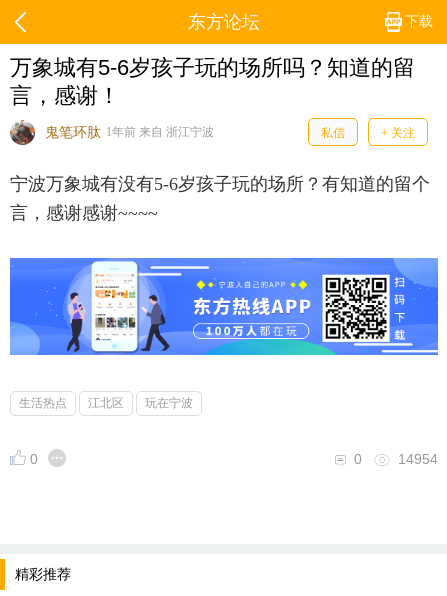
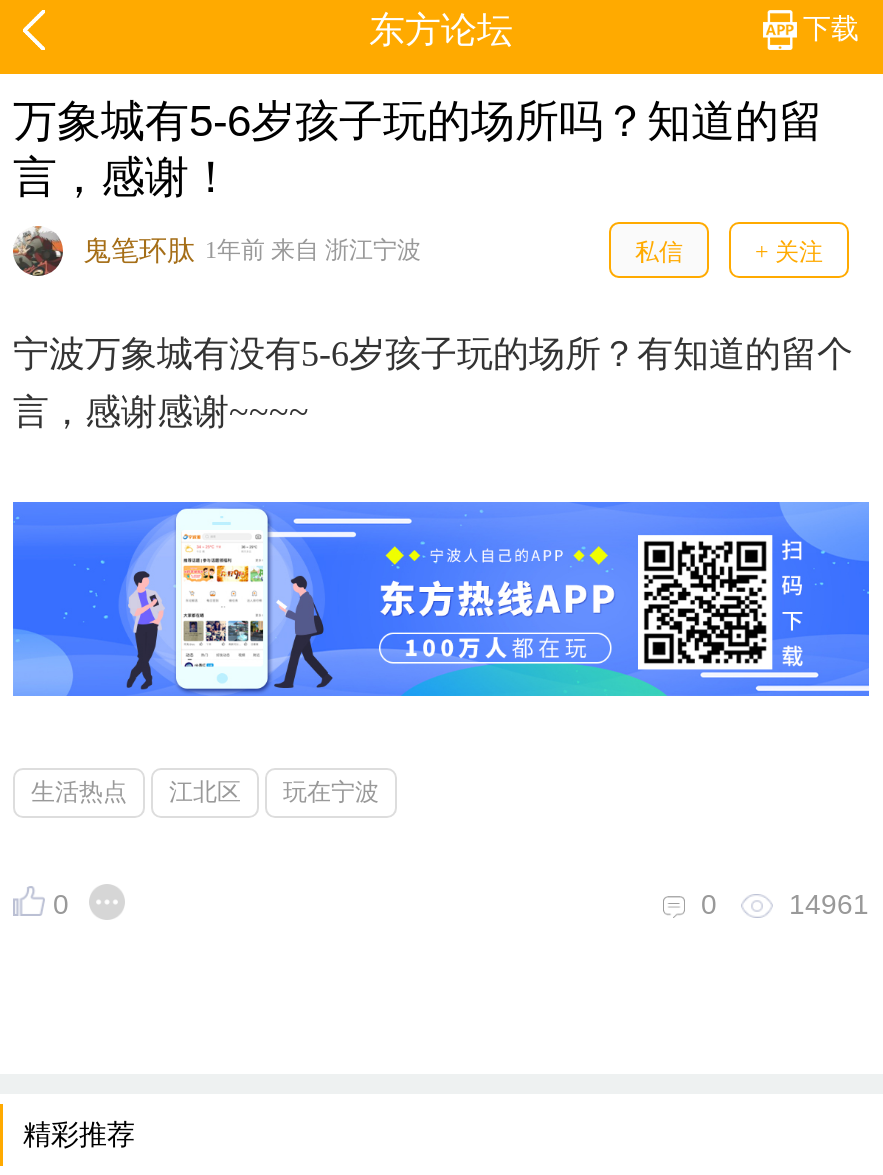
[350,451,438,467] 0 14954 -> [693,888,869,920] 0 14961

